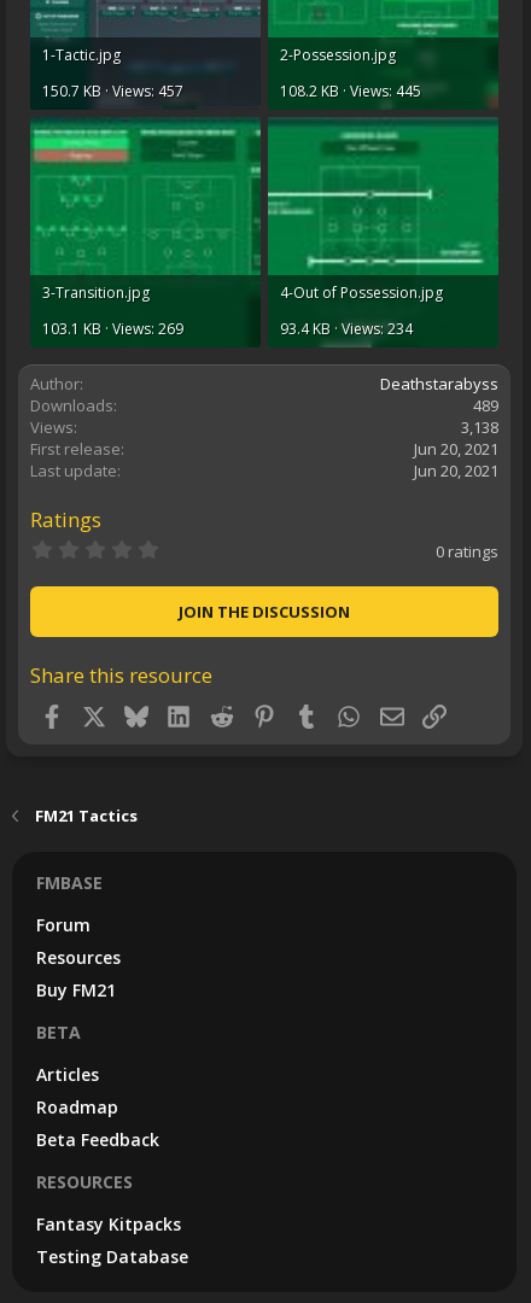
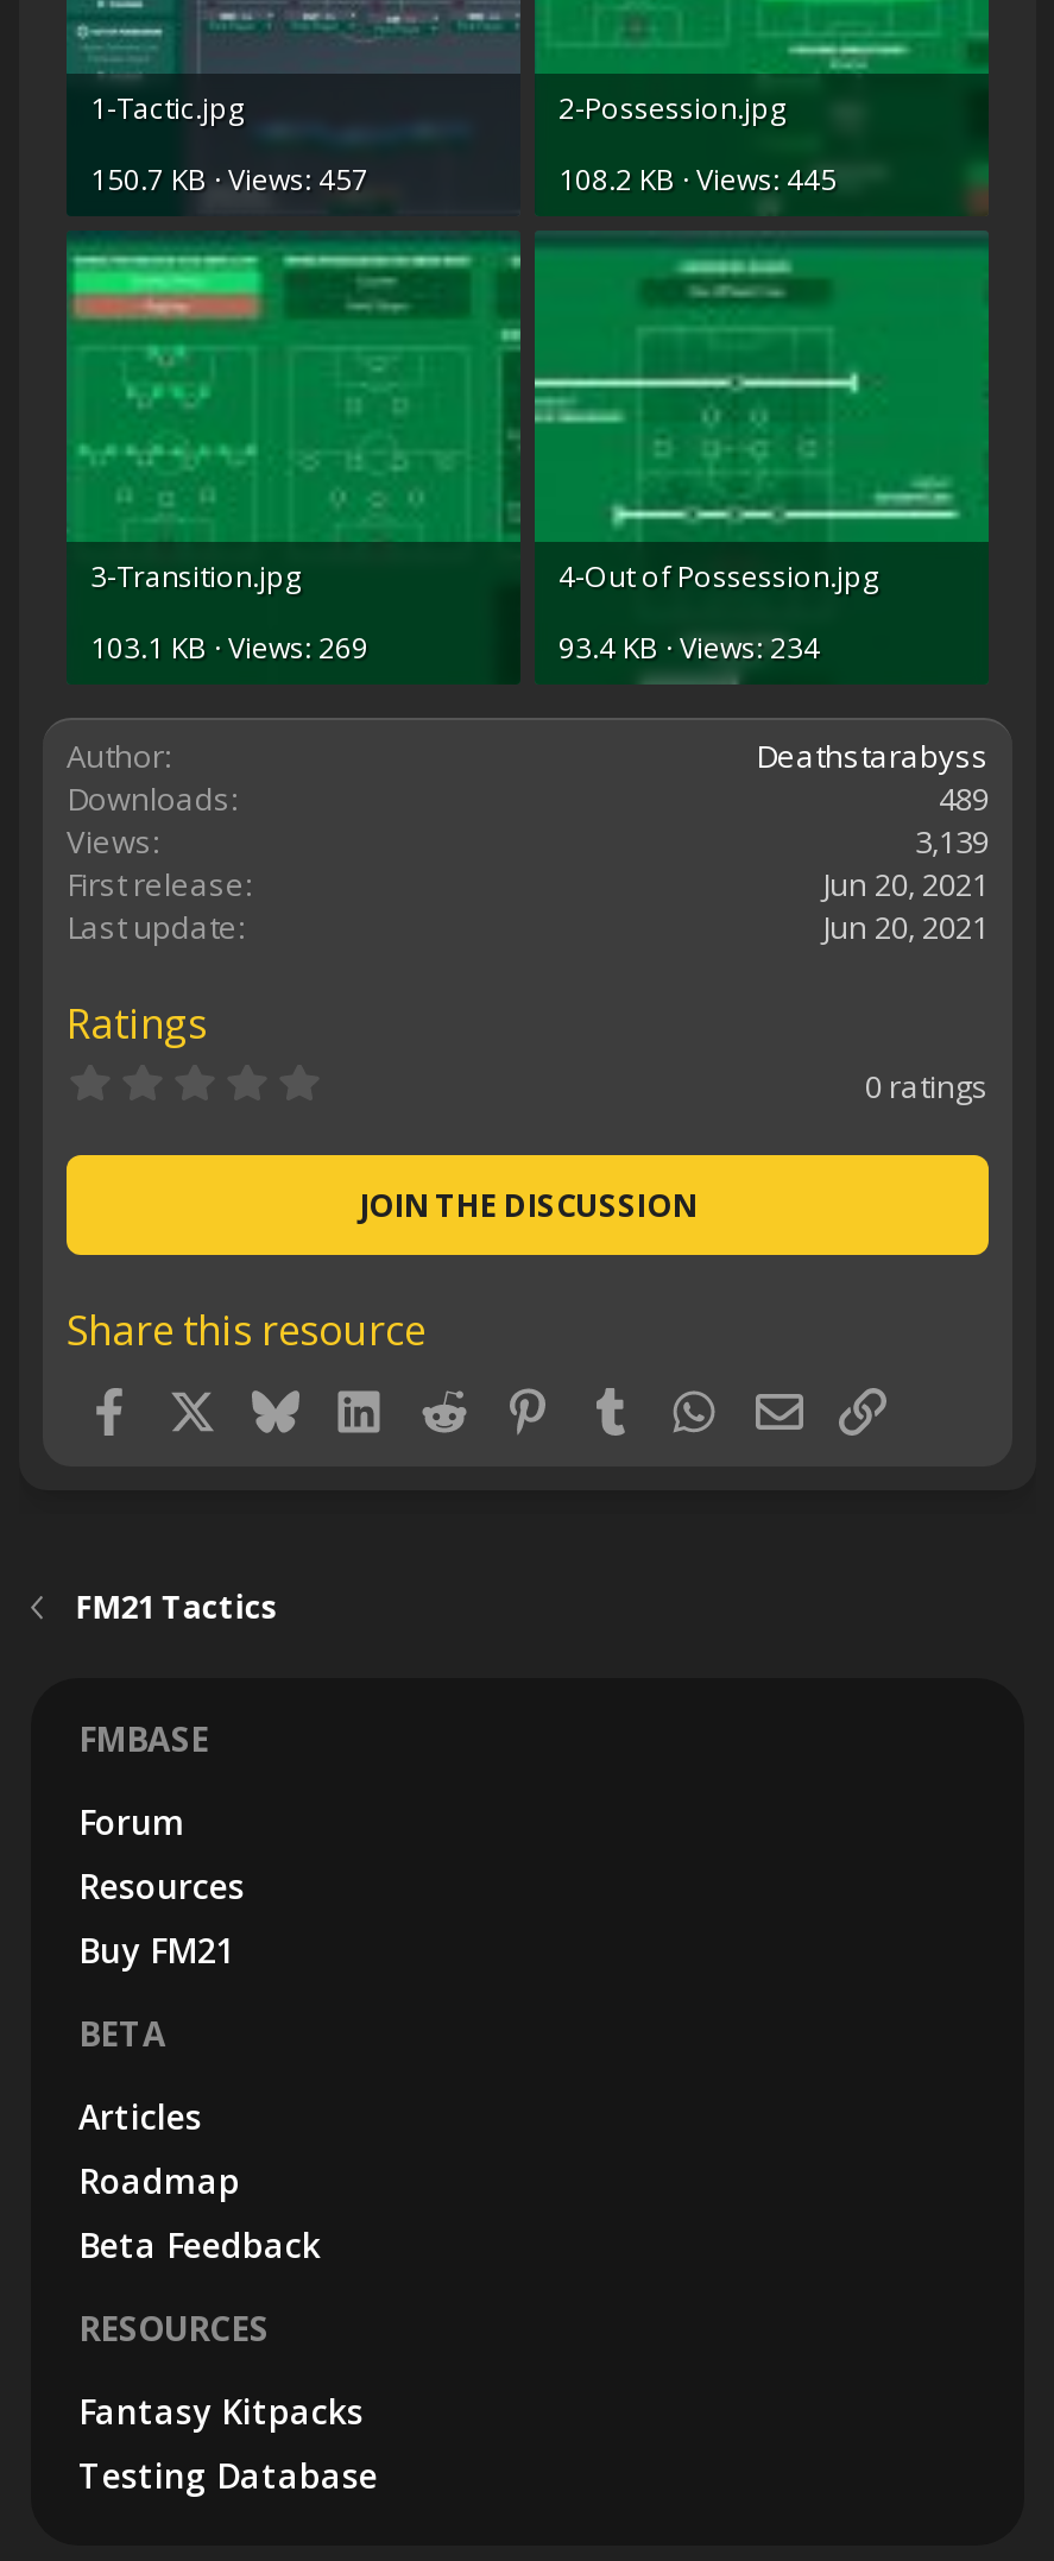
[461,416,498,438] 3,138 -> [915,820,989,862] 3,139

